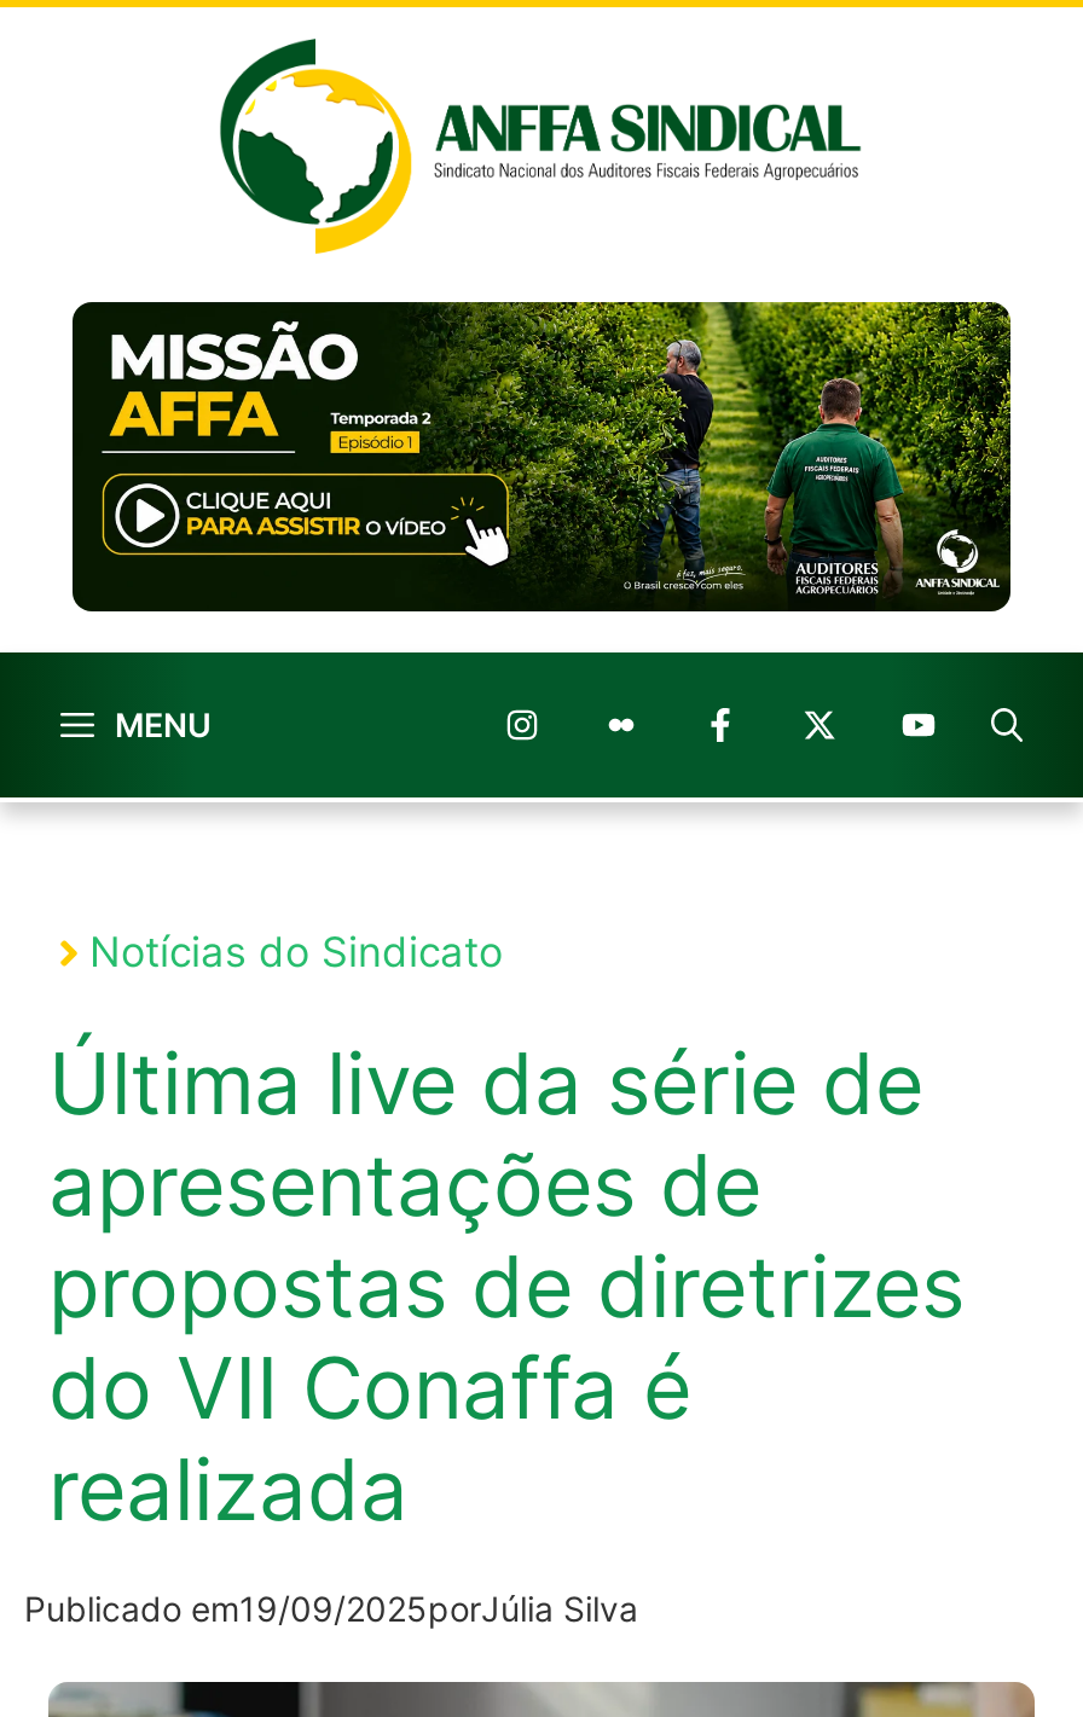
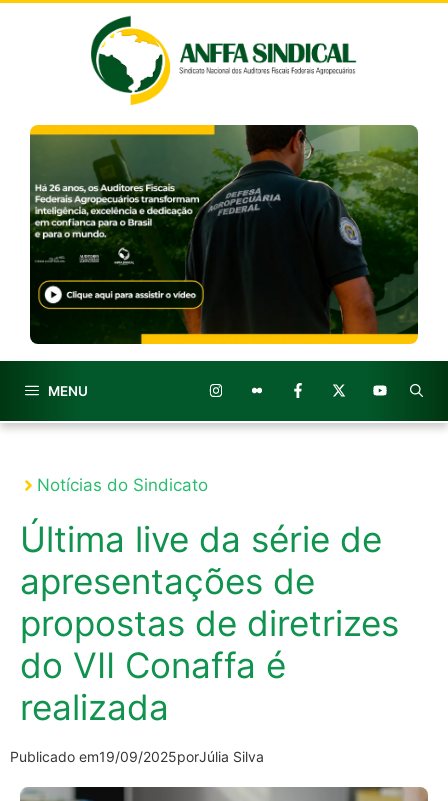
[73,300,1010,614] [image] -> [29,124,419,345] [image]

